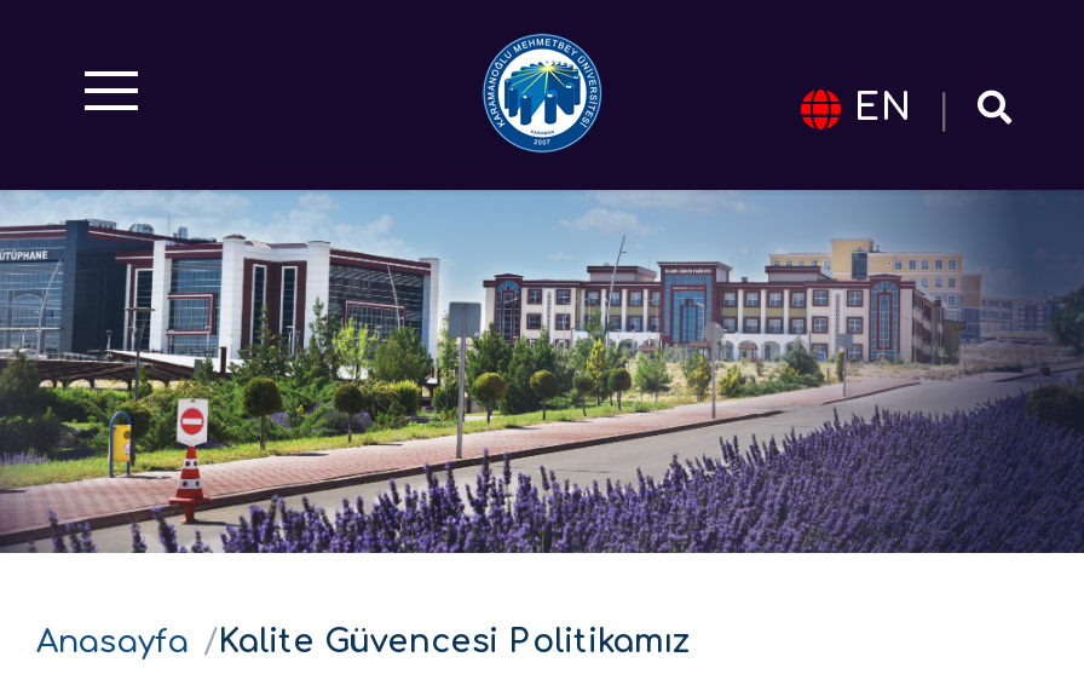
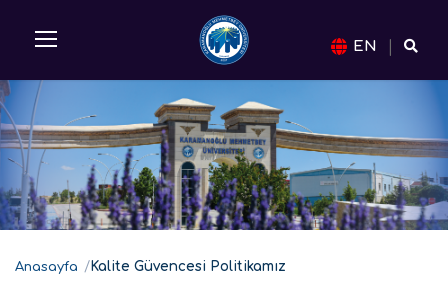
[7,188,1077,553] [image] -> [3,80,445,231] [image]

